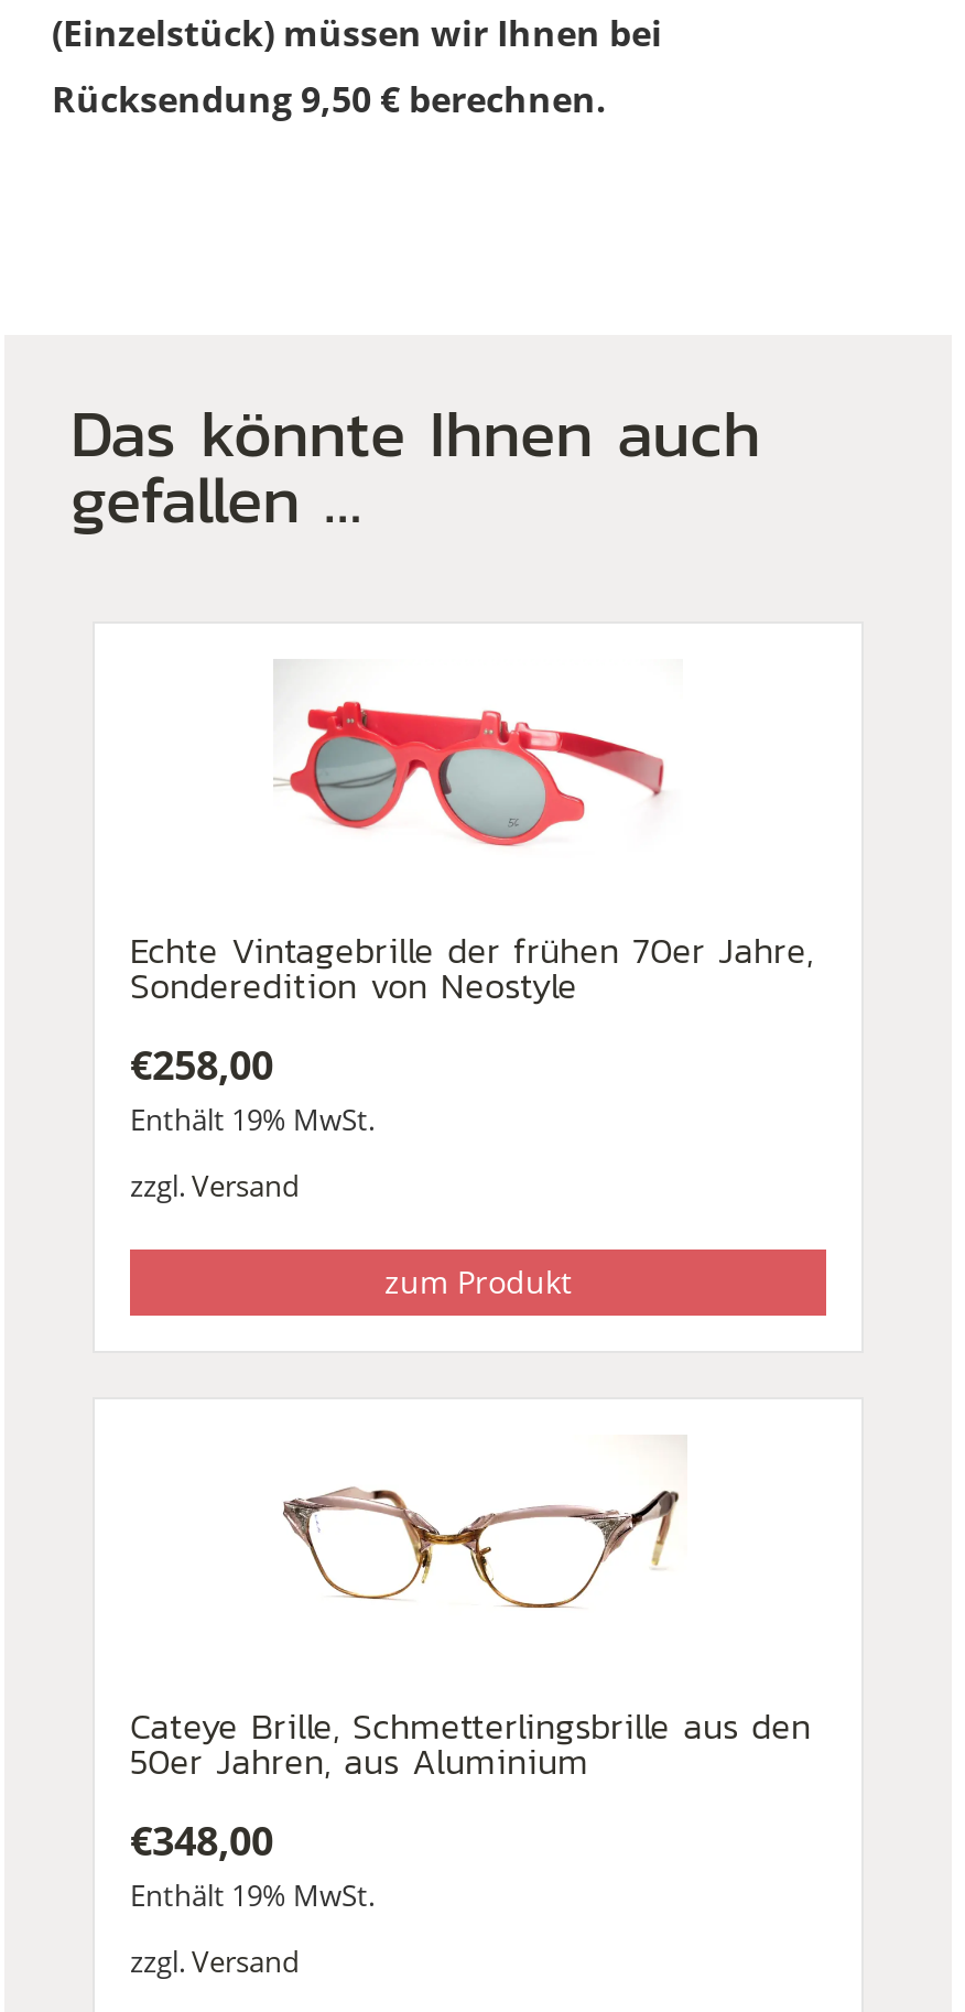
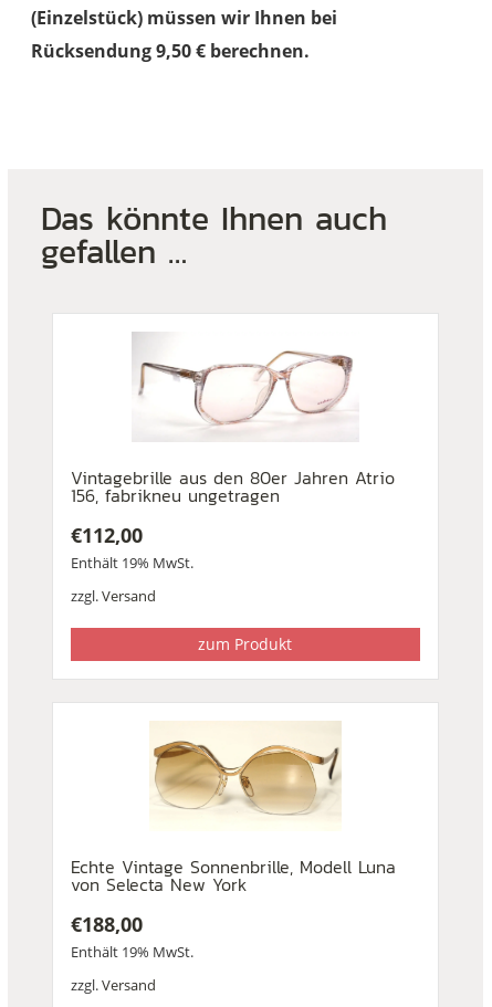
[130,663,813,1013] [image] | Echte Vintagebrille der frühen 70er Jahre, | Sonderedition von Neostyle -> [71,332,395,508] [image] | Vintagebrille aus den 80er Jahren Atrio | 156, fabrikneu ungetragen
[130,1039,273,1092] €258,00 -> [71,521,143,548] €112,00
[130,1437,811,1788] [image] | Cateye Brille, Schmetterlingsbrille aus den | 50er Jahren, aus Aluminium -> [71,721,396,897] [image] | Echte Vintage Sonnenbrille, Modell Luna | von Selecta New York
[130,1815,273,1868] €348,00 -> [71,910,143,937] €188,00

